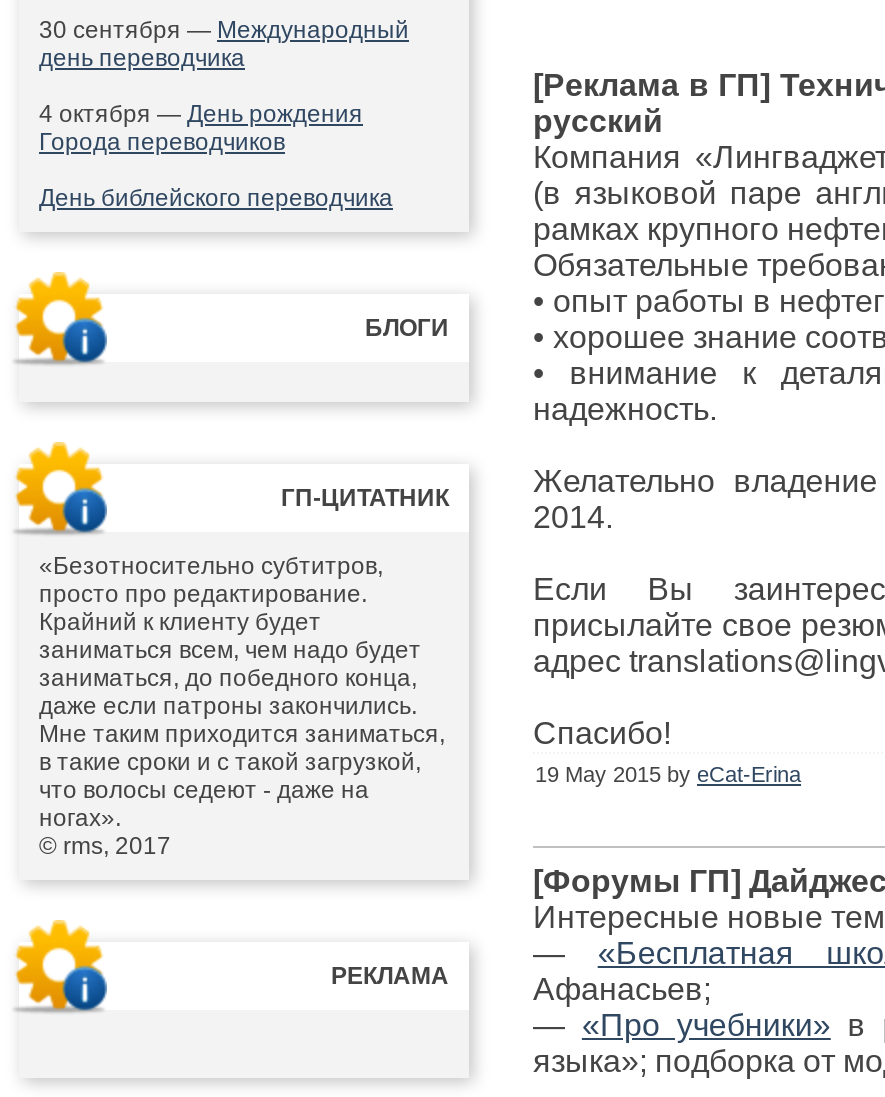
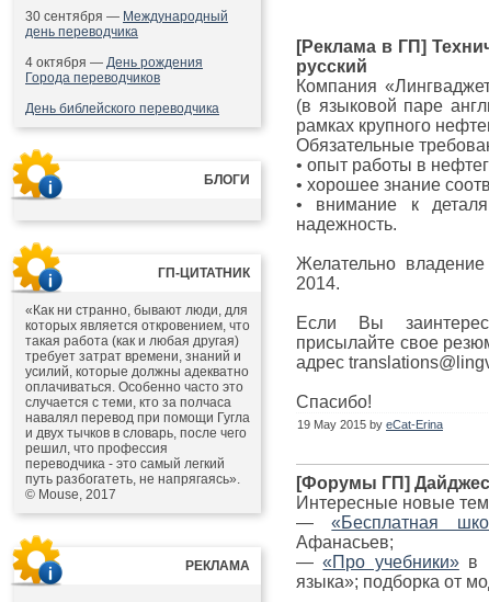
[39,552,445,860] «Безотносительно субтитров, | просто про редактирование. | Крайний к клиенту будет | заниматься всем, чем надо будет | заниматься, до победного конца, | даже если патроны закончились. | Мне таким приходится заниматься, | в такие сроки и с такой загрузкой, | что волосы седеют - даже на | ногах». | © rms, 2017 -> [25,303,250,502] «Как ни странно, бывают люди, для | которых является откровением, что | такая работа (как и любая другая) | требует затрат времени, знаний и | усилий, которые должны адекватно | оплачиваться. Особенно часто это | случается с теми, кто за полчаса | навалял перевод при помощи Гугла | и двух тычков в словарь, после чего | решил, что профессия | переводчика - это самый легкий | путь разбогатеть, не напрягаясь». | © Mouse, 2017
moved [331,962,449,990] -> [185,558,250,573]: РЕКЛАМА

